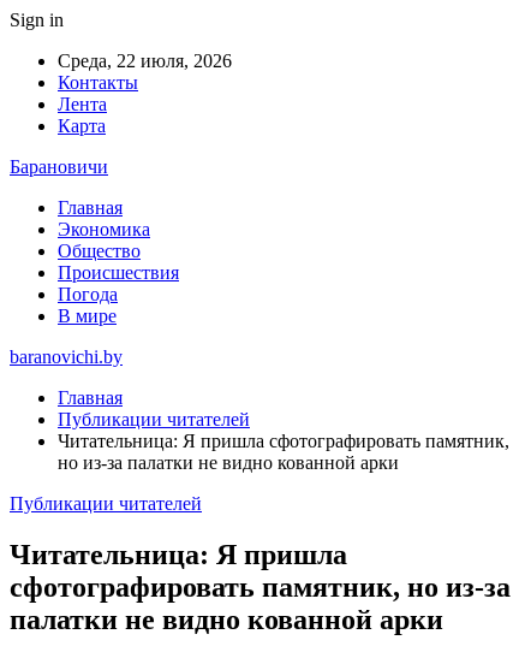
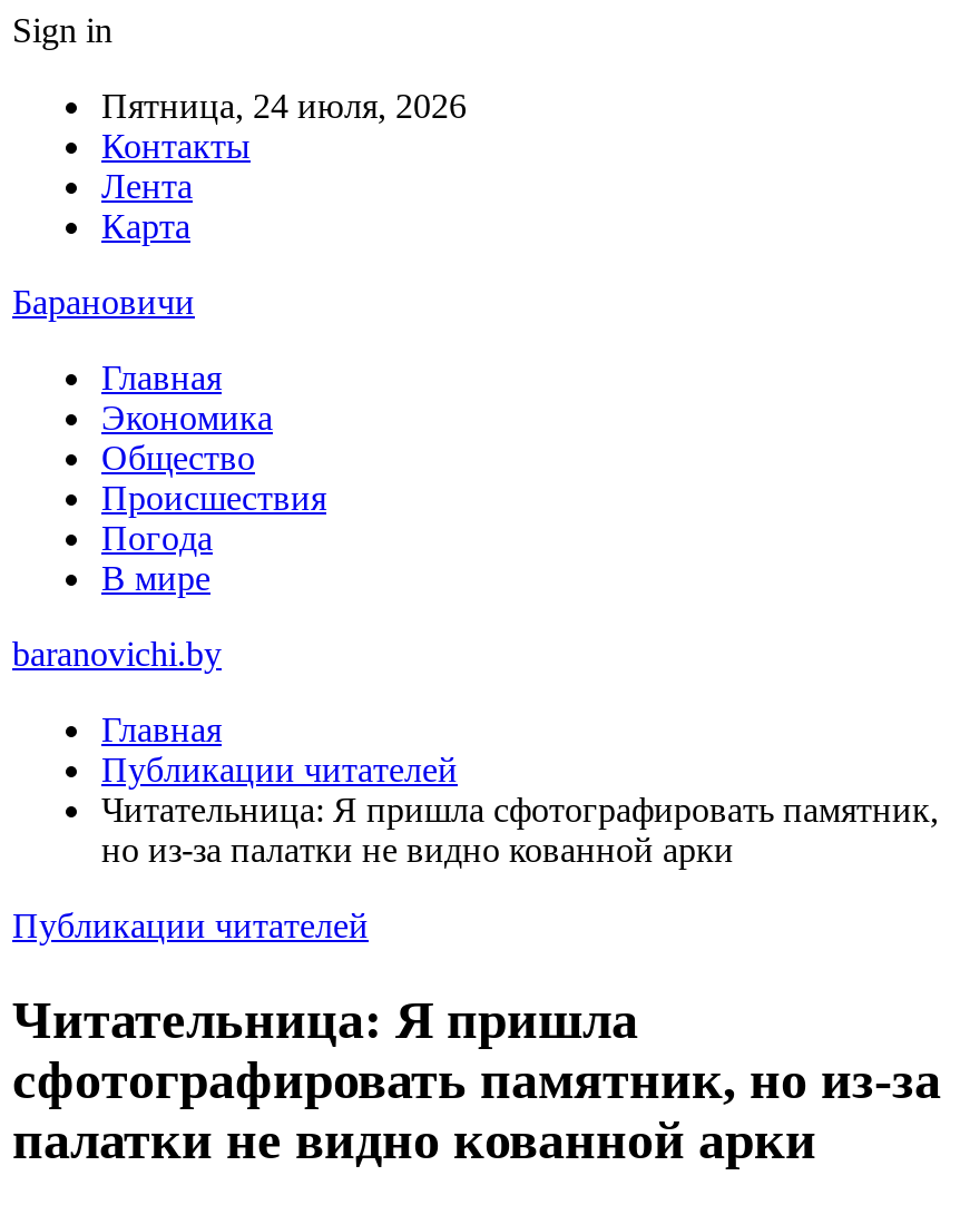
[58,51,232,71] Среда, 22 июля, 2026 -> [101,87,467,125] Пятница, 24 июля, 2026

